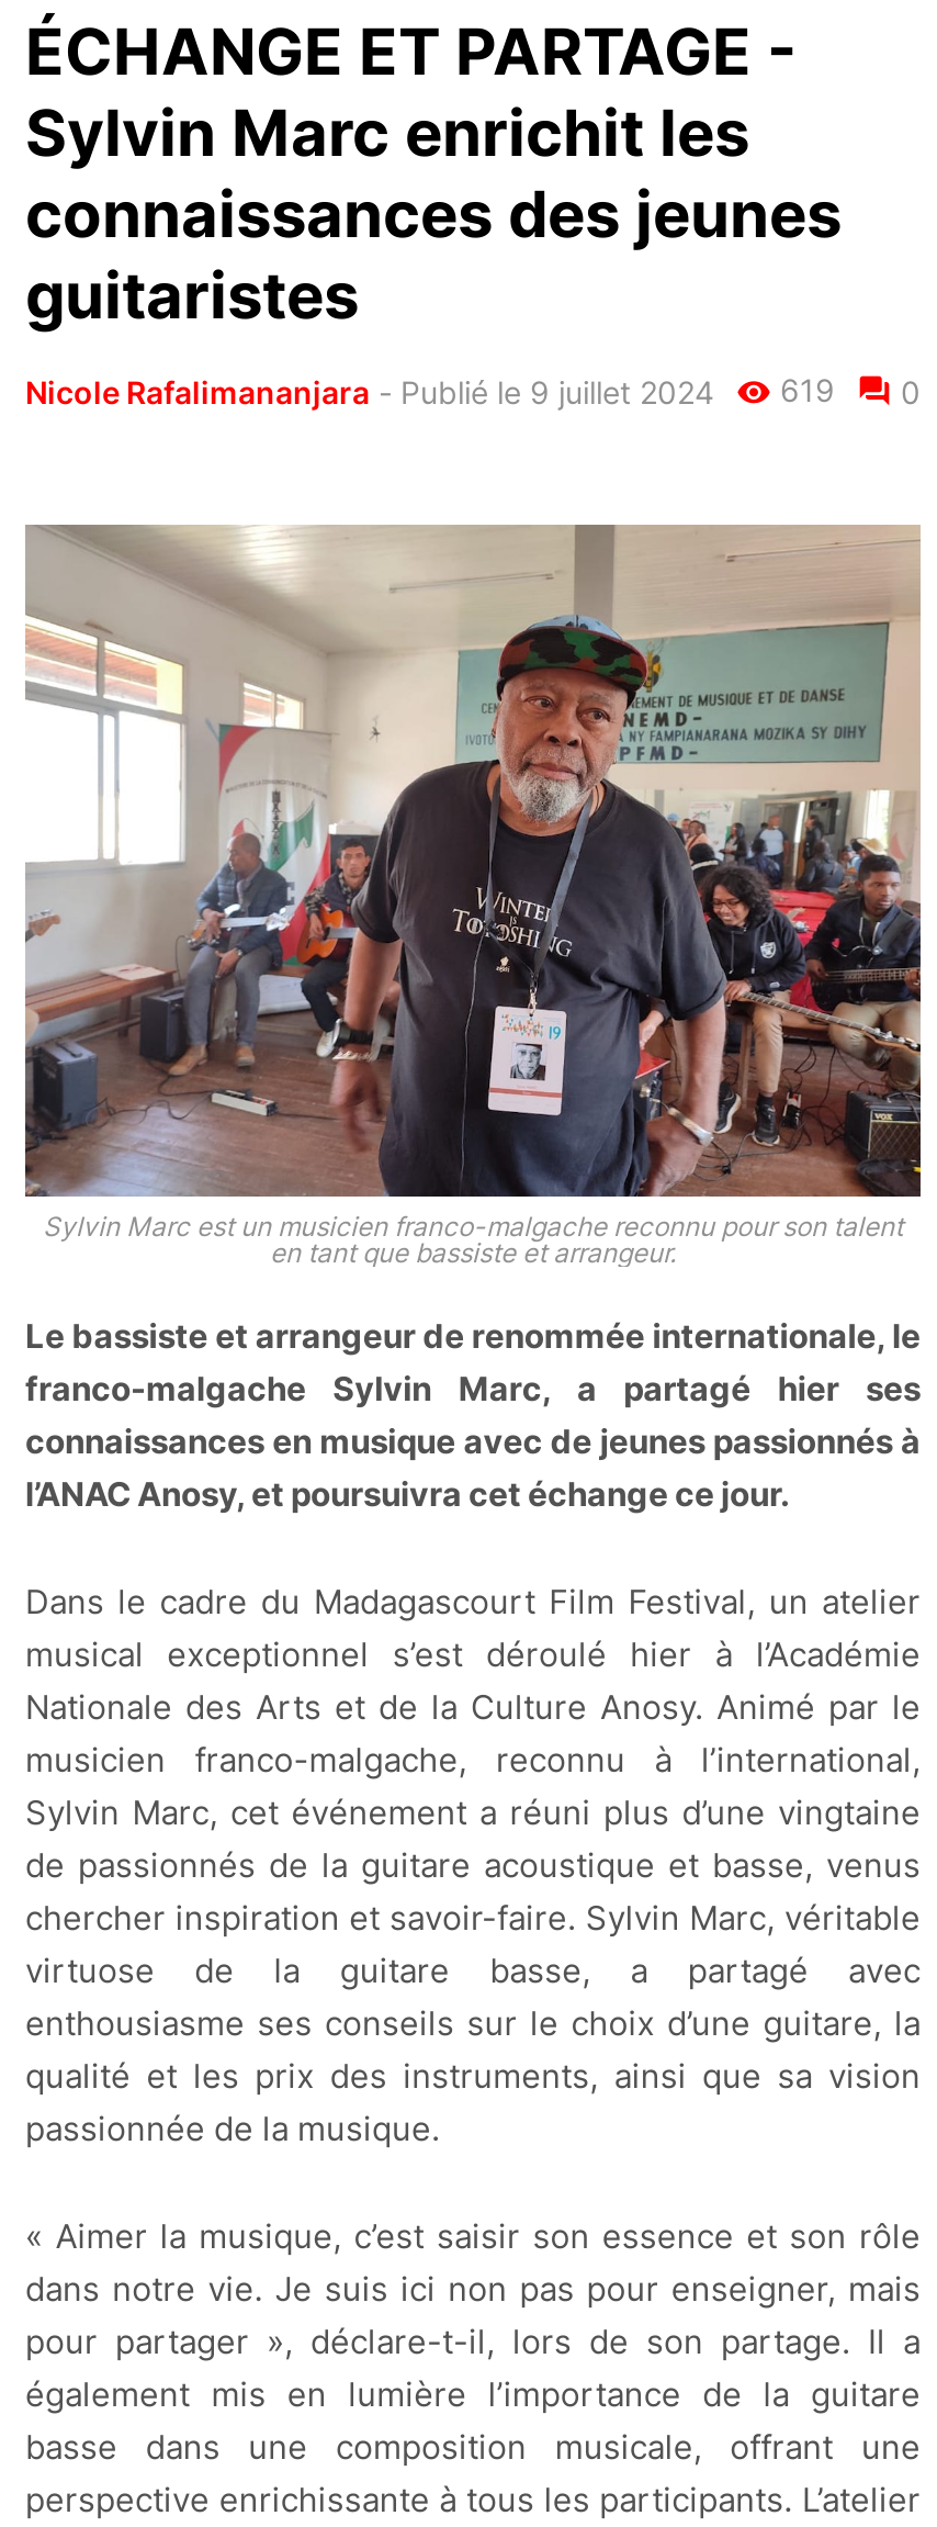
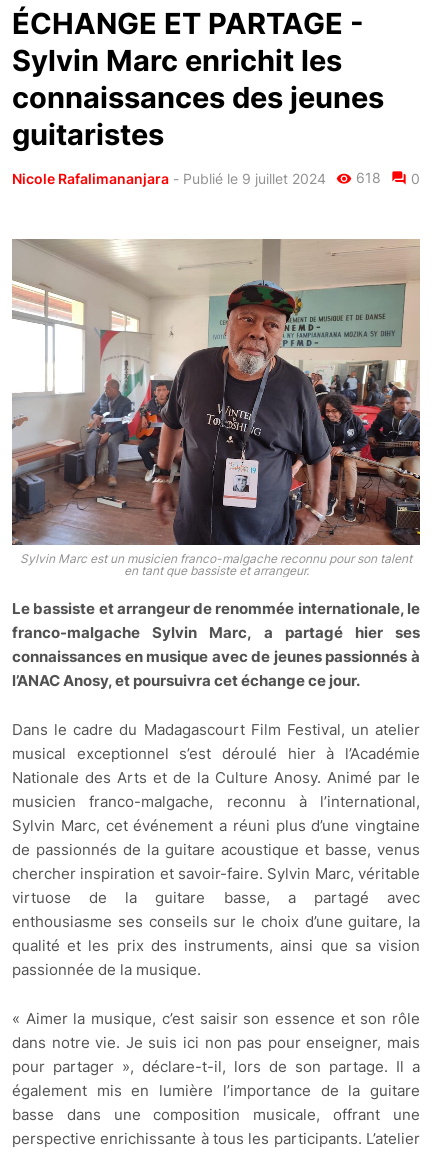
[25,371,921,411] Nicole Rafalimananjara - Publié le 9 juillet 2024 619 0 -> [12,169,420,187] Nicole Rafalimananjara - Publié le 9 juillet 2024 618 0

